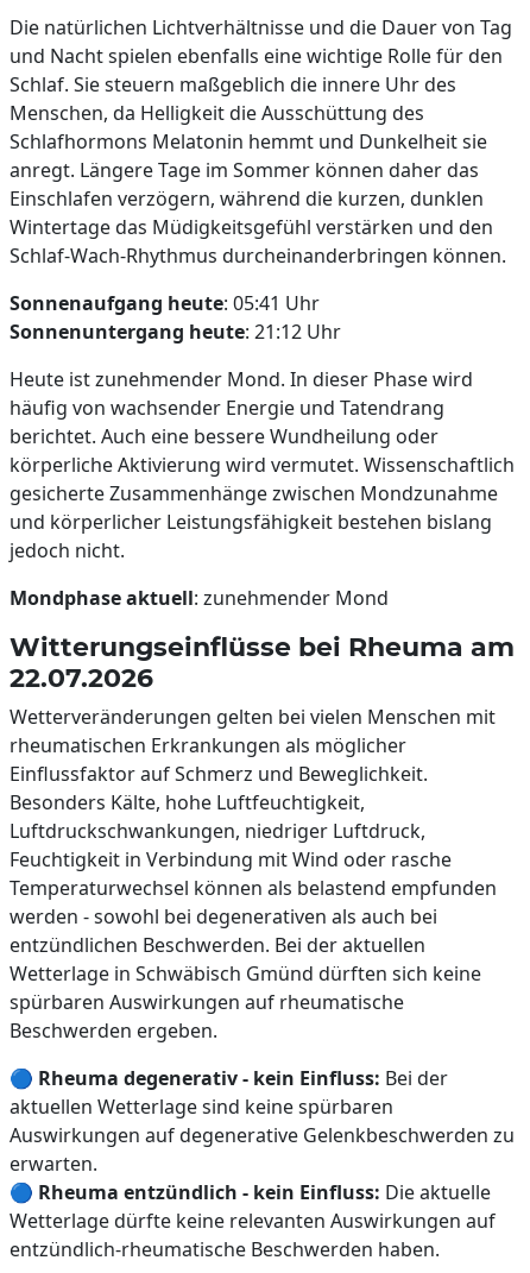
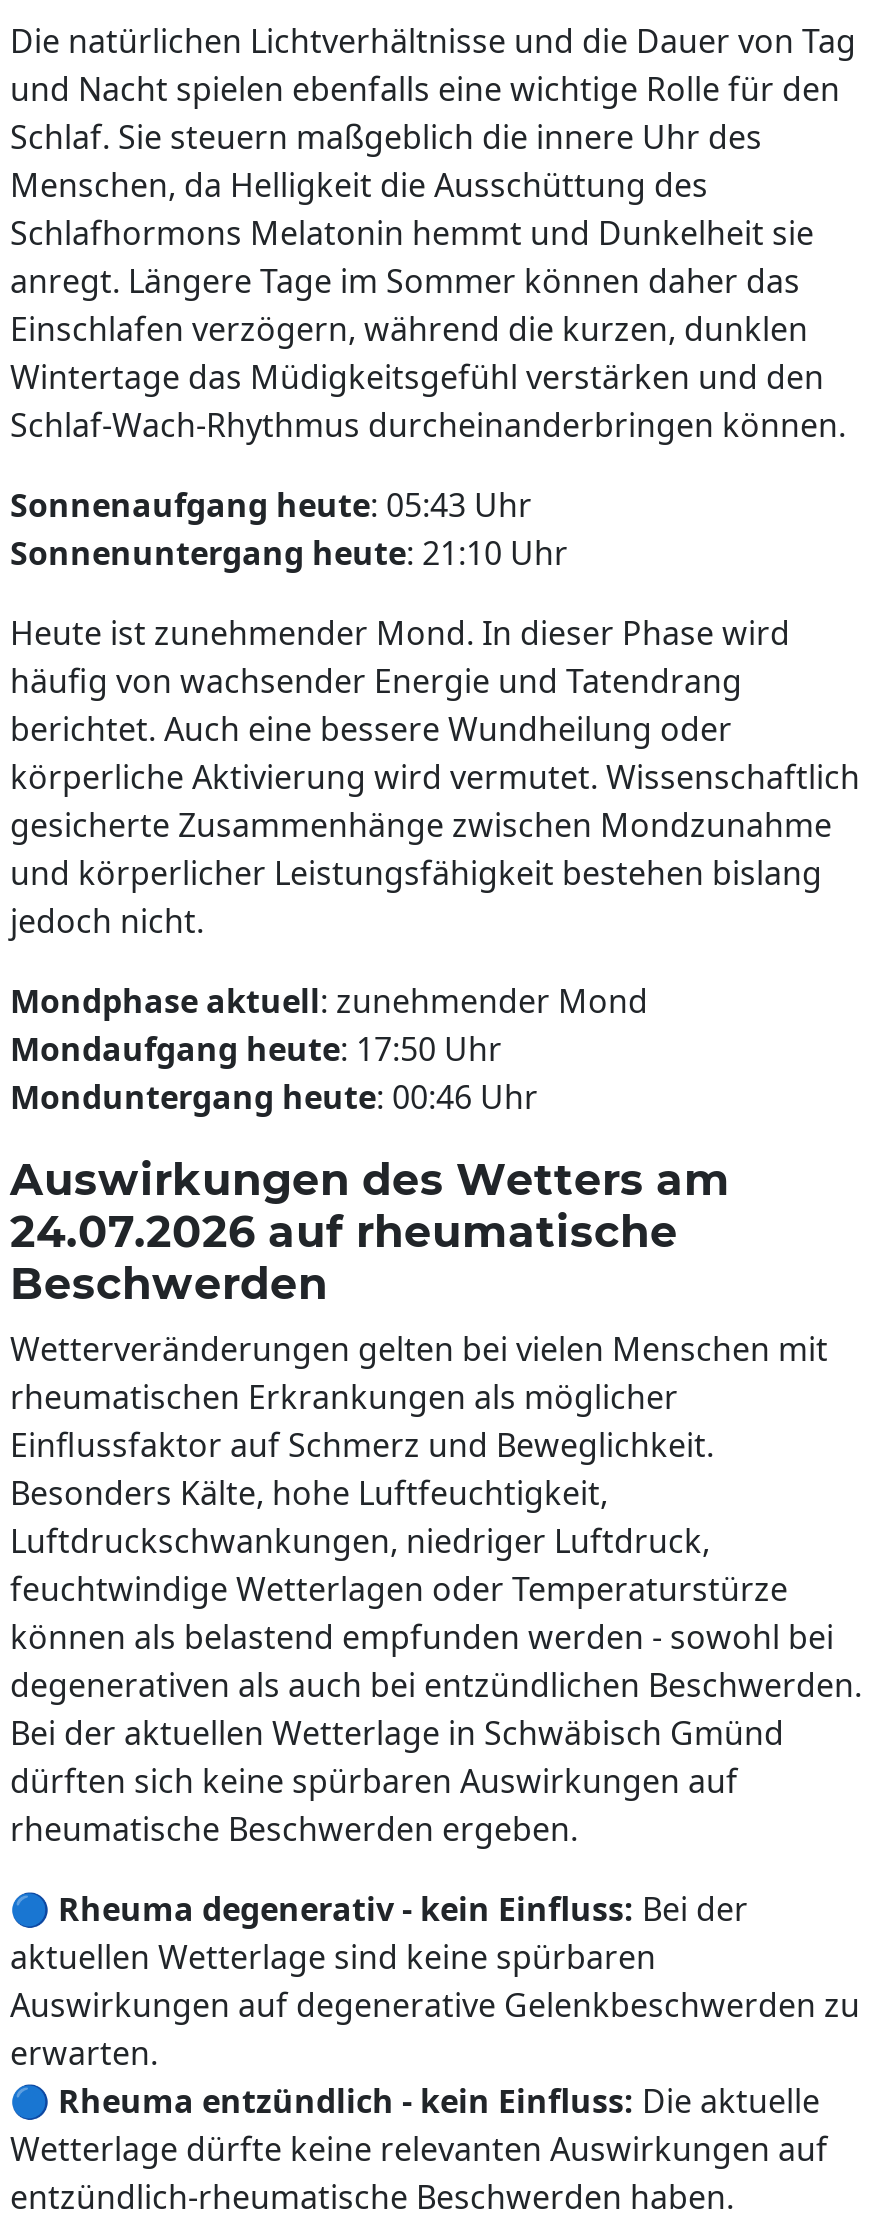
[10,290,320,316] Sonnenaufgang heute: 05:41 Uhr -> [10,483,532,527] Sonnenaufgang heute: 05:43 Uhr
[10,319,341,345] Sonnenuntergang heute: 21:12 Uhr -> [10,531,568,575] Sonnenuntergang heute: 21:10 Uhr
[10,631,515,693] Witterungseinflüsse bei Rheuma am | 22.07.2026 -> [10,1027,730,1309] Mondaufgang heute: 17:50 Uhr | Monduntergang heute: 00:46 Uhr | Auswirkungen des Wetters am | 24.07.2026 auf rheumatische | Beschwerden
moved [10,704,496,844] -> [10,1327,828,1563]: Wetterveränderungen gelten bei vielen Menschen mit | rheumatischen Erkrankungen als möglicher | Einflussfaktor auf Schmerz und Beweglichkeit. | Besonders Kälte, hohe Luftfeuchtigkeit, | Luftdruckschwankungen, niedriger Luftdruck,
[10,846,497,1044] Feuchtigkeit in Verbindung mit Wind oder rasche | Temperaturwechsel können als belastend empfunden | werden - sowohl bei degenerativen als auch bei | entzündlichen Beschwerden. Bei der aktuellen | Wetterlage in Schwäbisch Gmünd dürften sich keine | spürbaren Auswirkungen auf rheumatische | Beschwerden ergeben. -> [10,1567,862,1851] feuchtwindige Wetterlagen oder Temperaturstürze | können als belastend empfunden werden - sowohl bei | degenerativen als auch bei entzündlichen Beschwerden. | Bei der aktuellen Wetterlage in Schwäbisch Gmünd | dürften sich keine spürbaren Auswirkungen auf | rheumatische Beschwerden ergeben.

